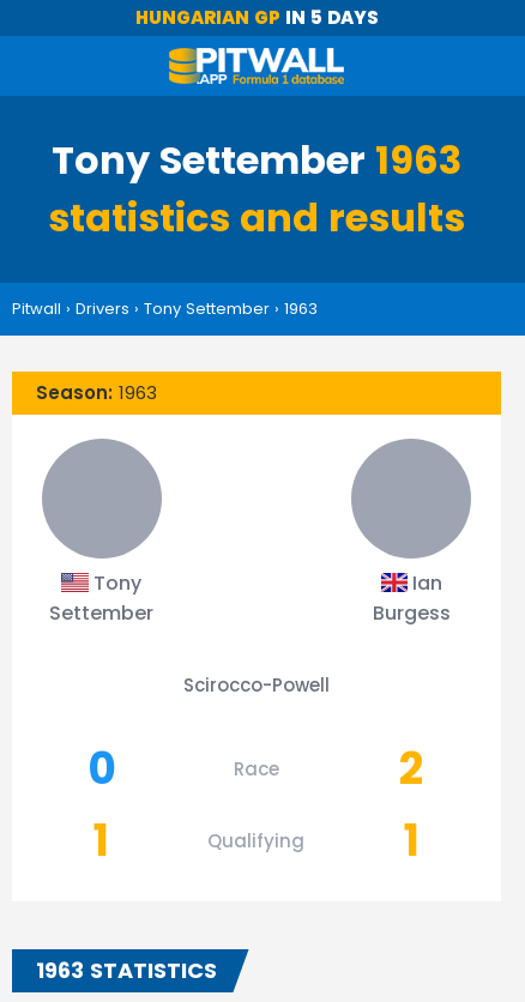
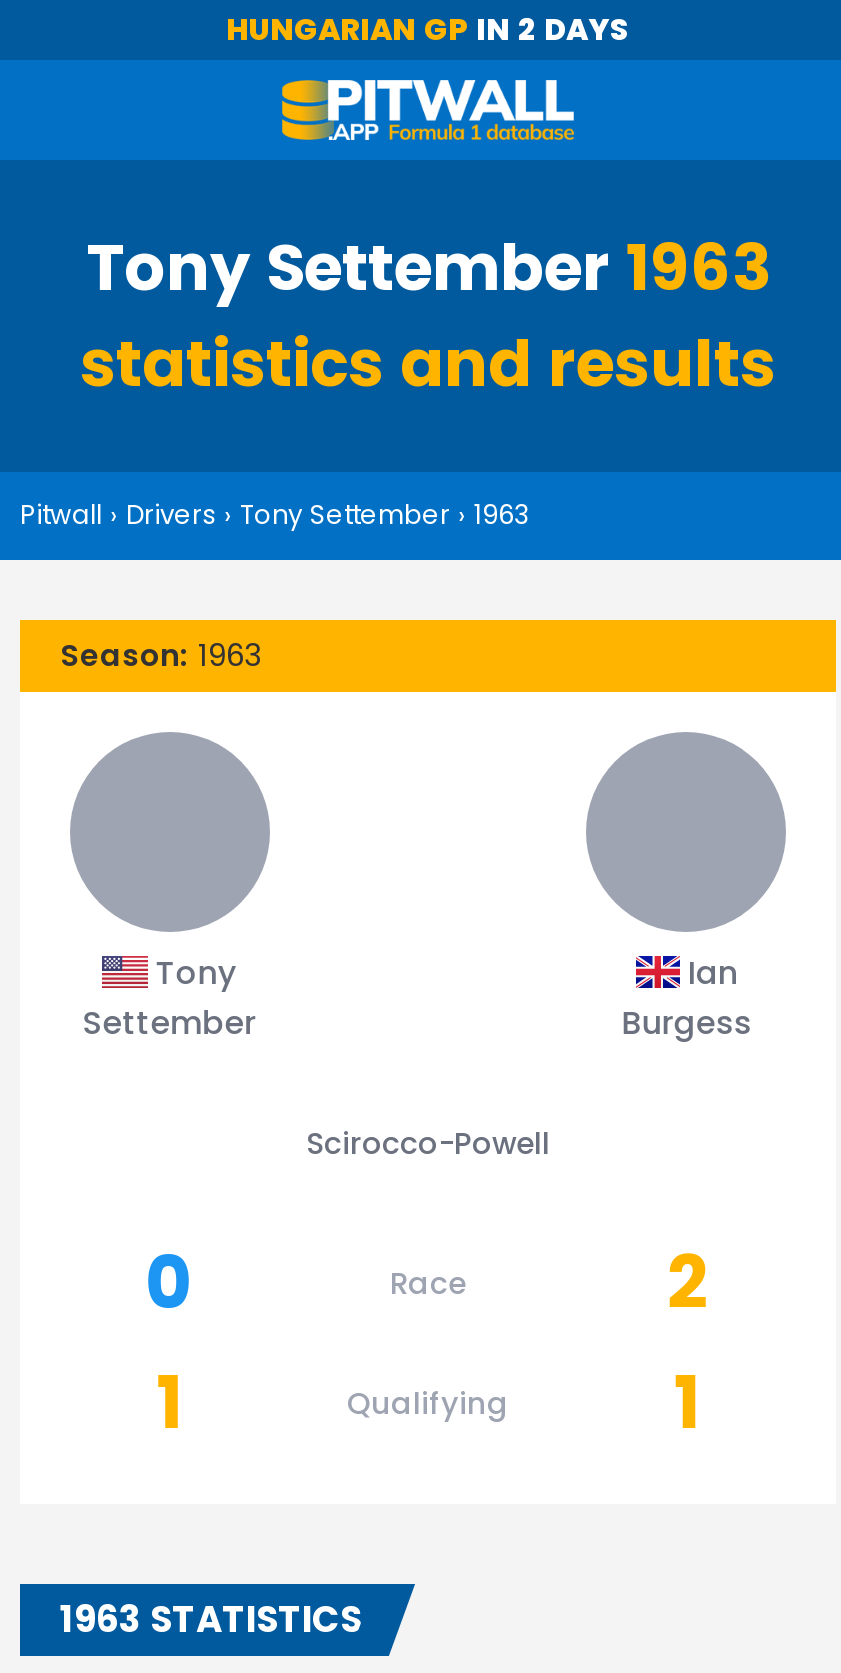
[135,5,378,30] HUNGARIAN GP IN 5 DAYS -> [226,8,630,50] HUNGARIAN GP IN 2 DAYS

